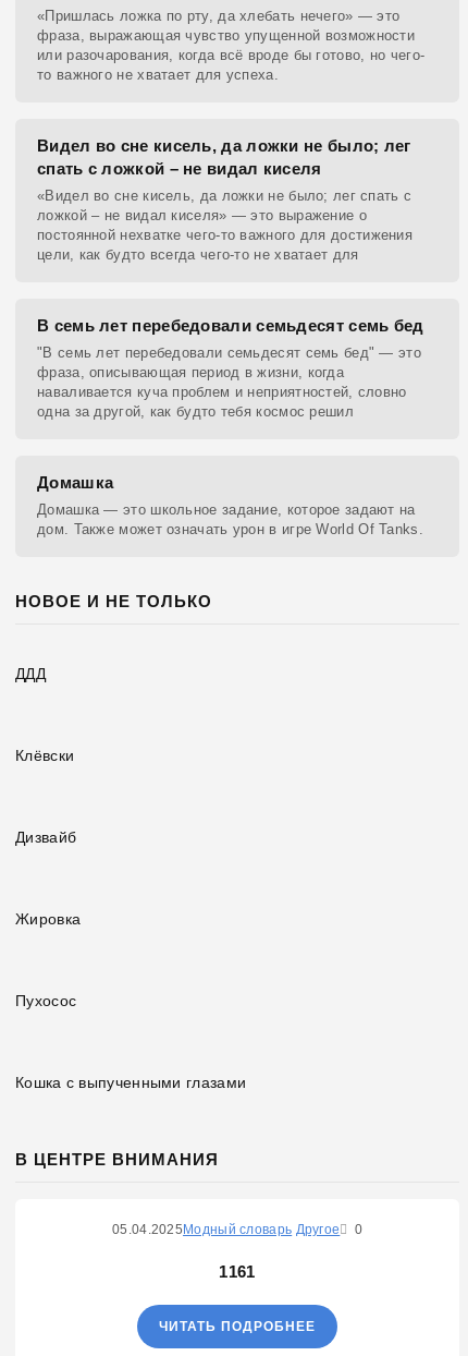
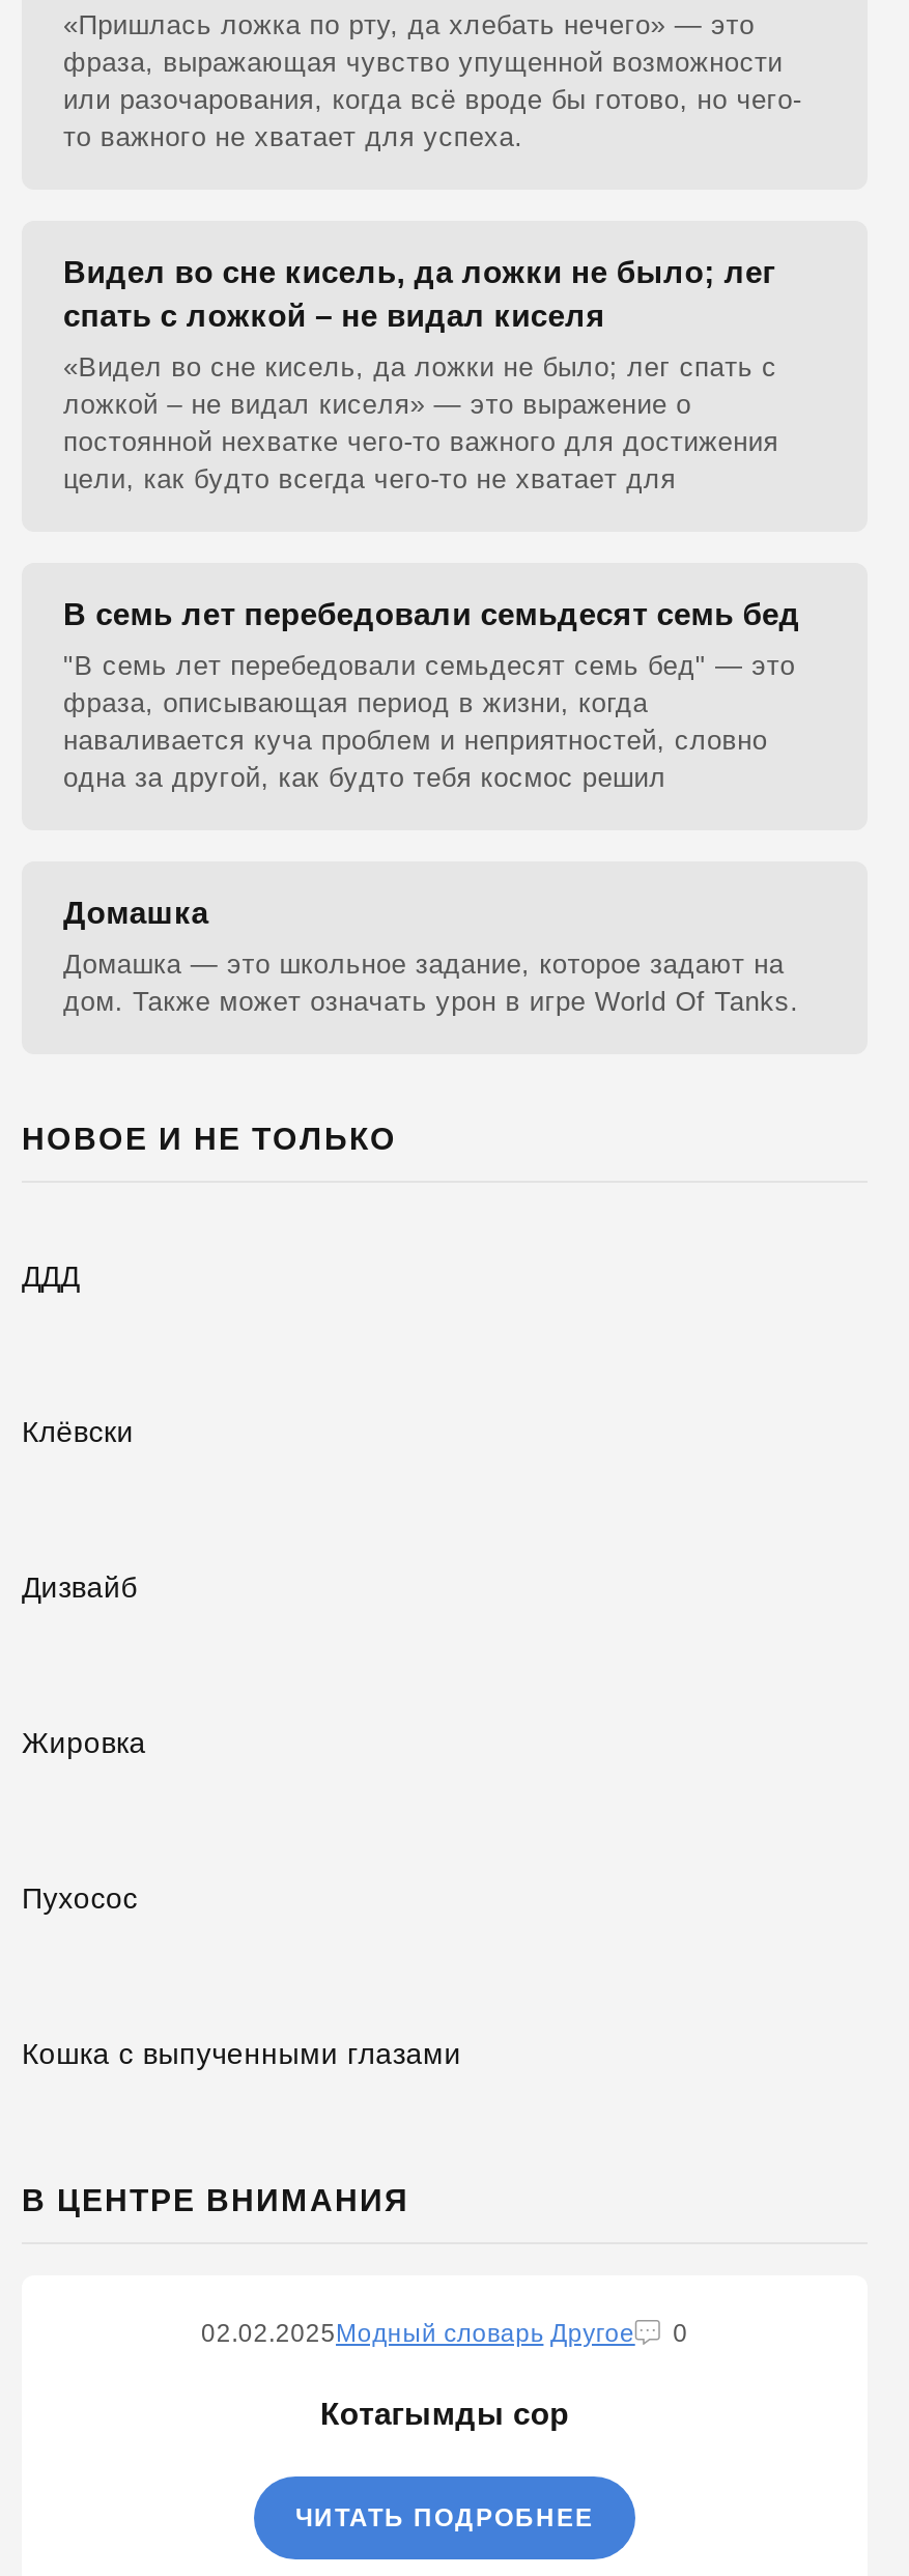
[112,1222,340,1237] 05.04.2025Модный словарь Другое -> [201,2319,635,2348] 02.02.2025Модный словарь Другое
[219,1262,255,1281] 1161 -> [320,2396,569,2431] Котагымды сор

